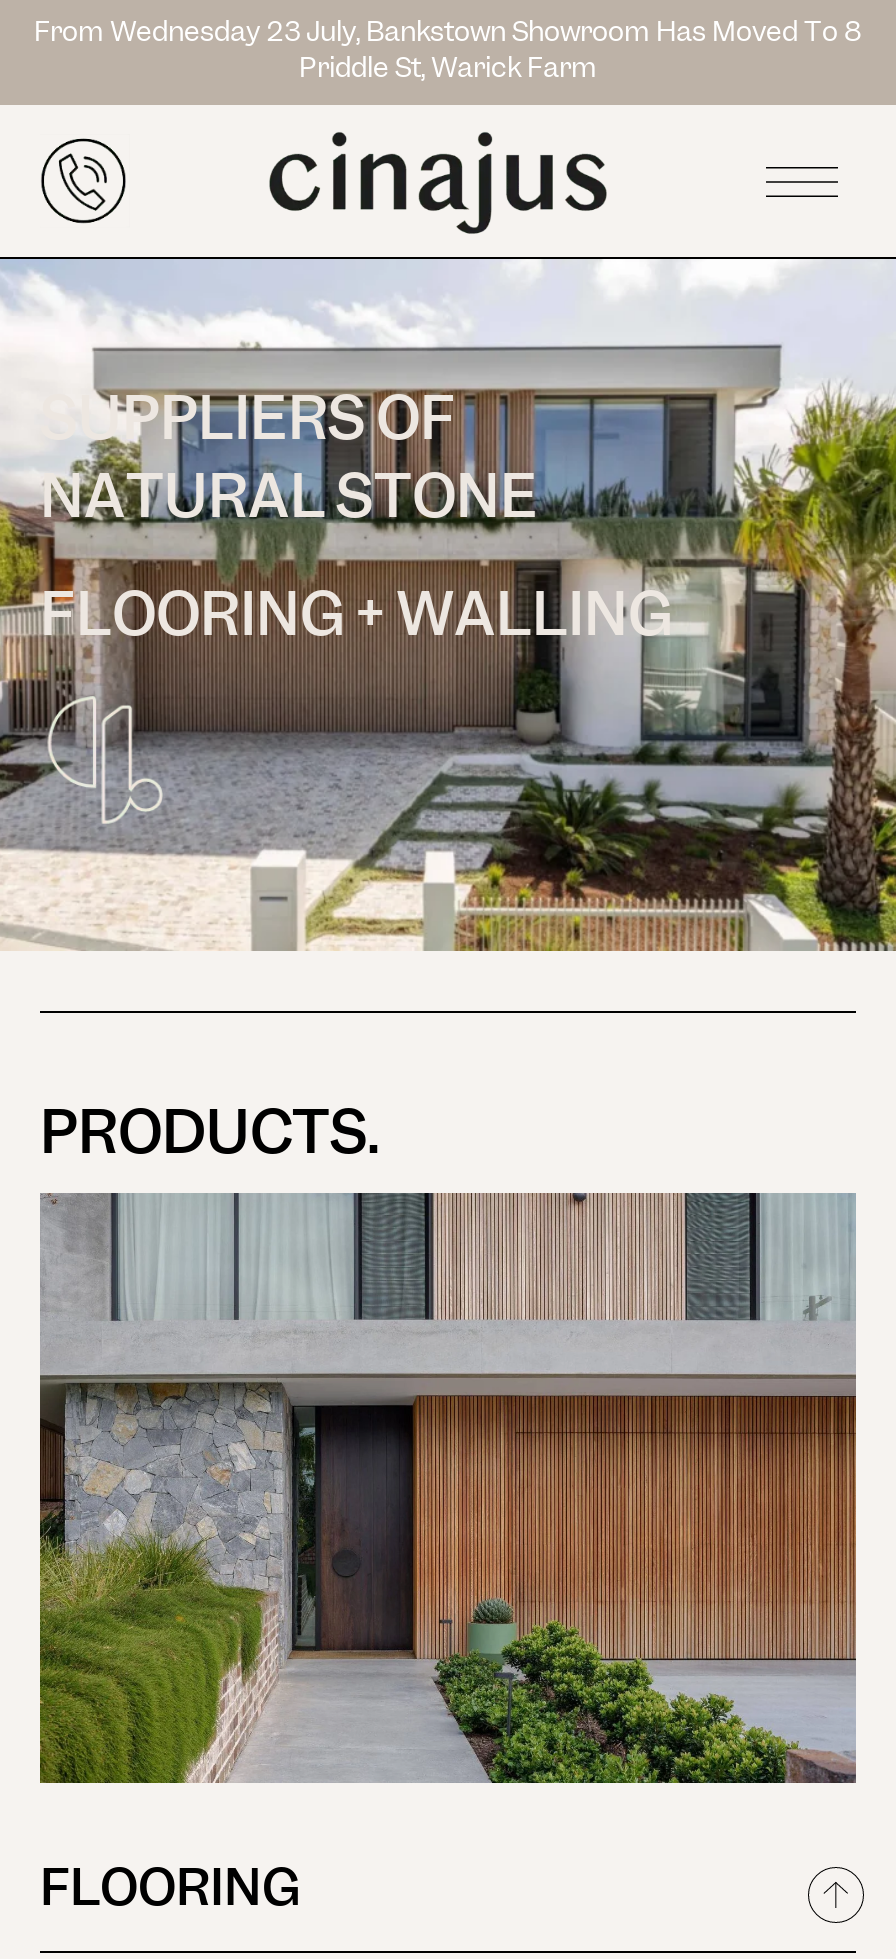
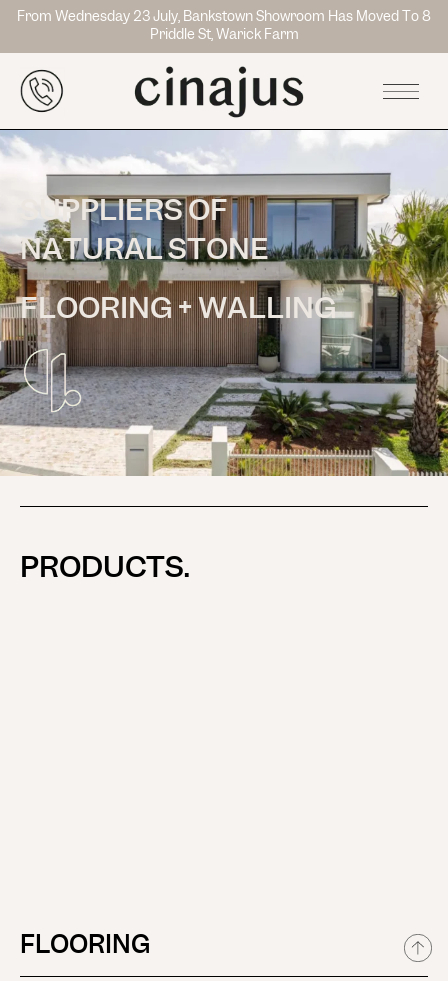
[38,1191,858,1785] [image] -> none

